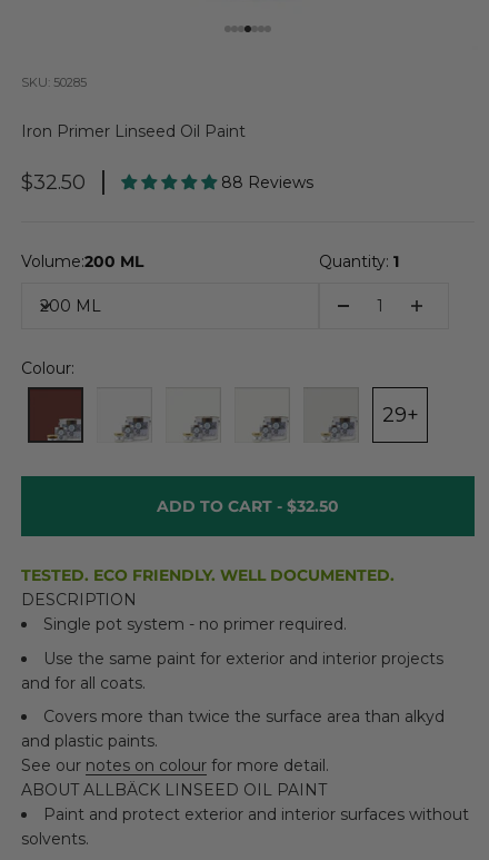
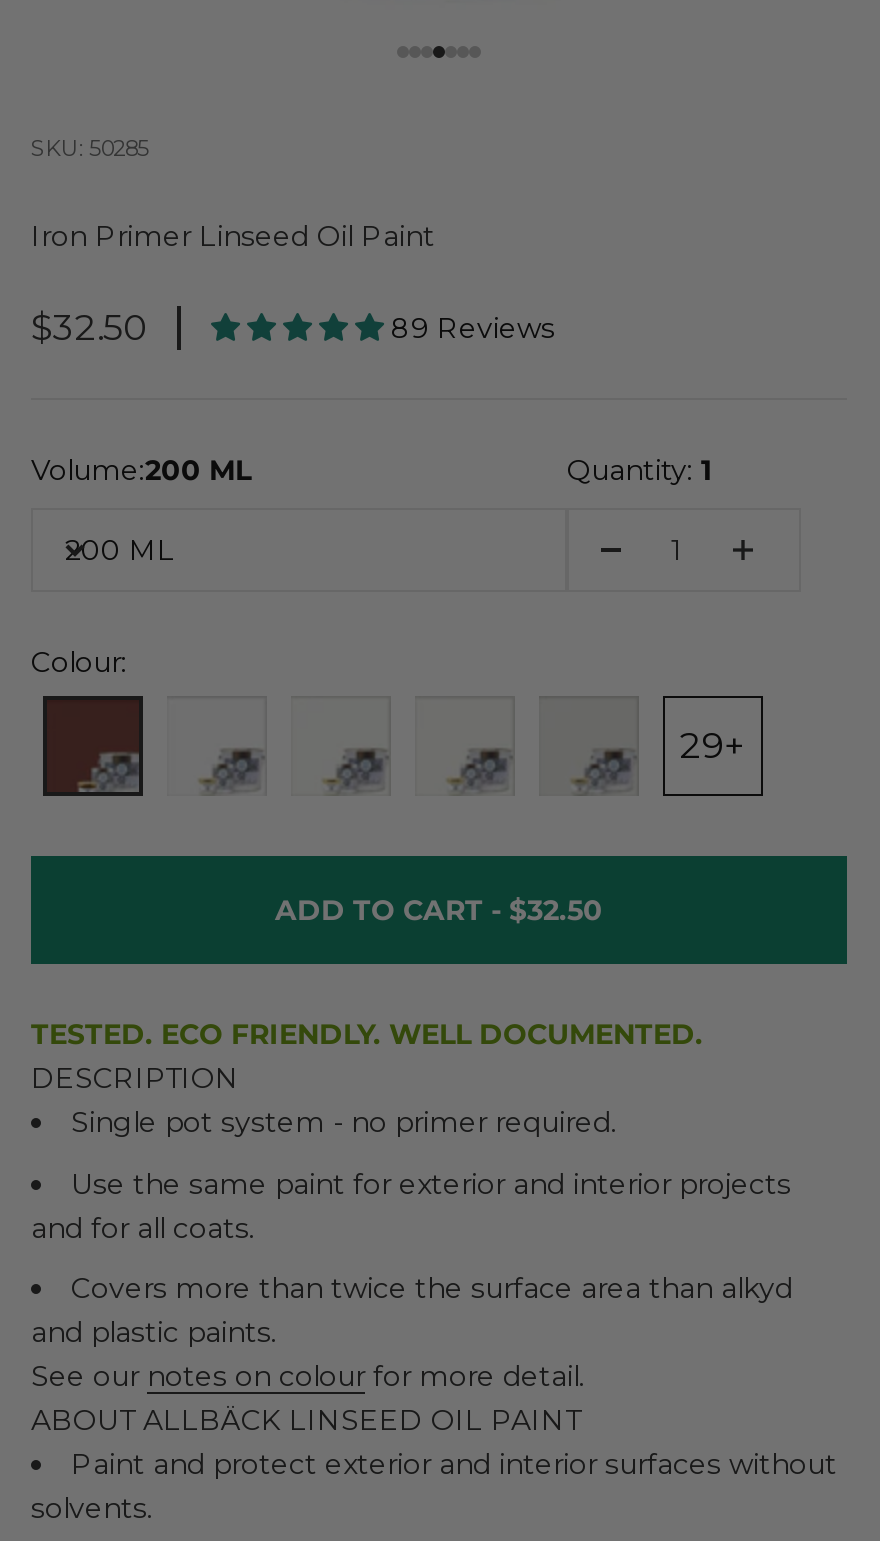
[221,173,313,193] 88 Reviews -> [391,311,555,347] 89 Reviews

